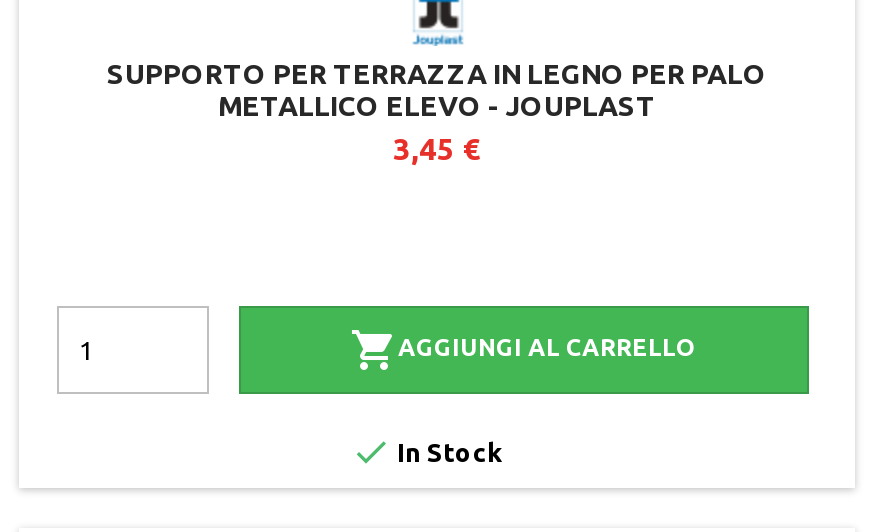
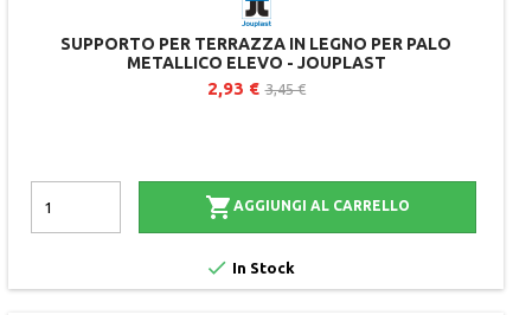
[393,131,481,165] 3,45 € -> [207,78,305,98] 2,93 € 3,45 €

